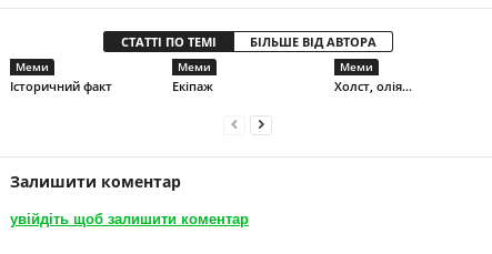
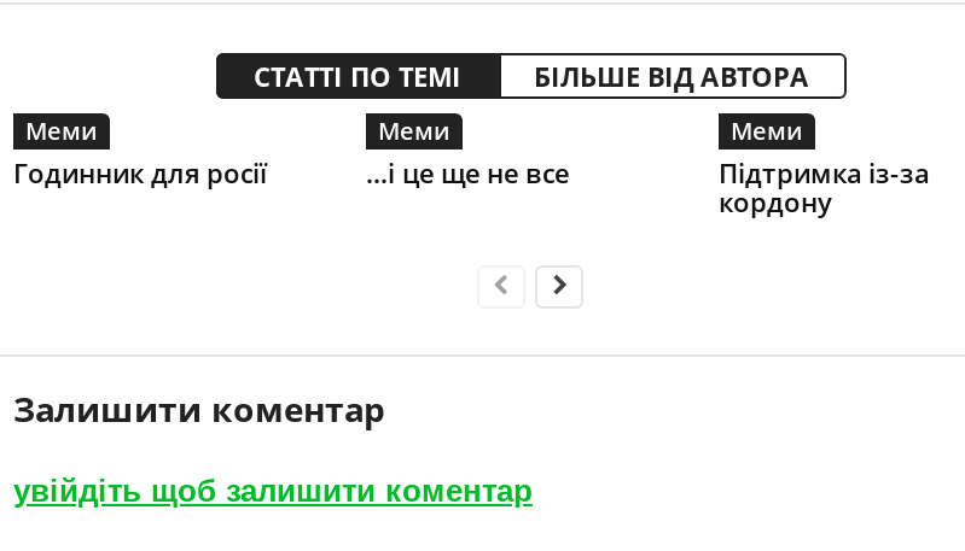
[10,77,112,94] Історичний факт -> [13,153,267,190] Годинник для росії
[172,77,213,94] Екіпаж -> [366,153,569,190] …і це ще не все
[334,77,412,94] Холст, олія… -> [719,153,929,218] Підтримка із-за | кордону

